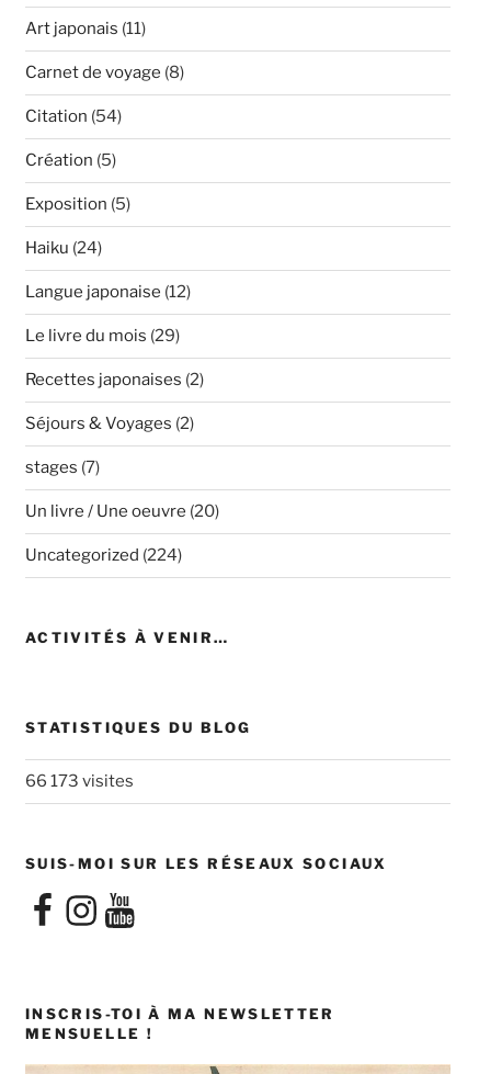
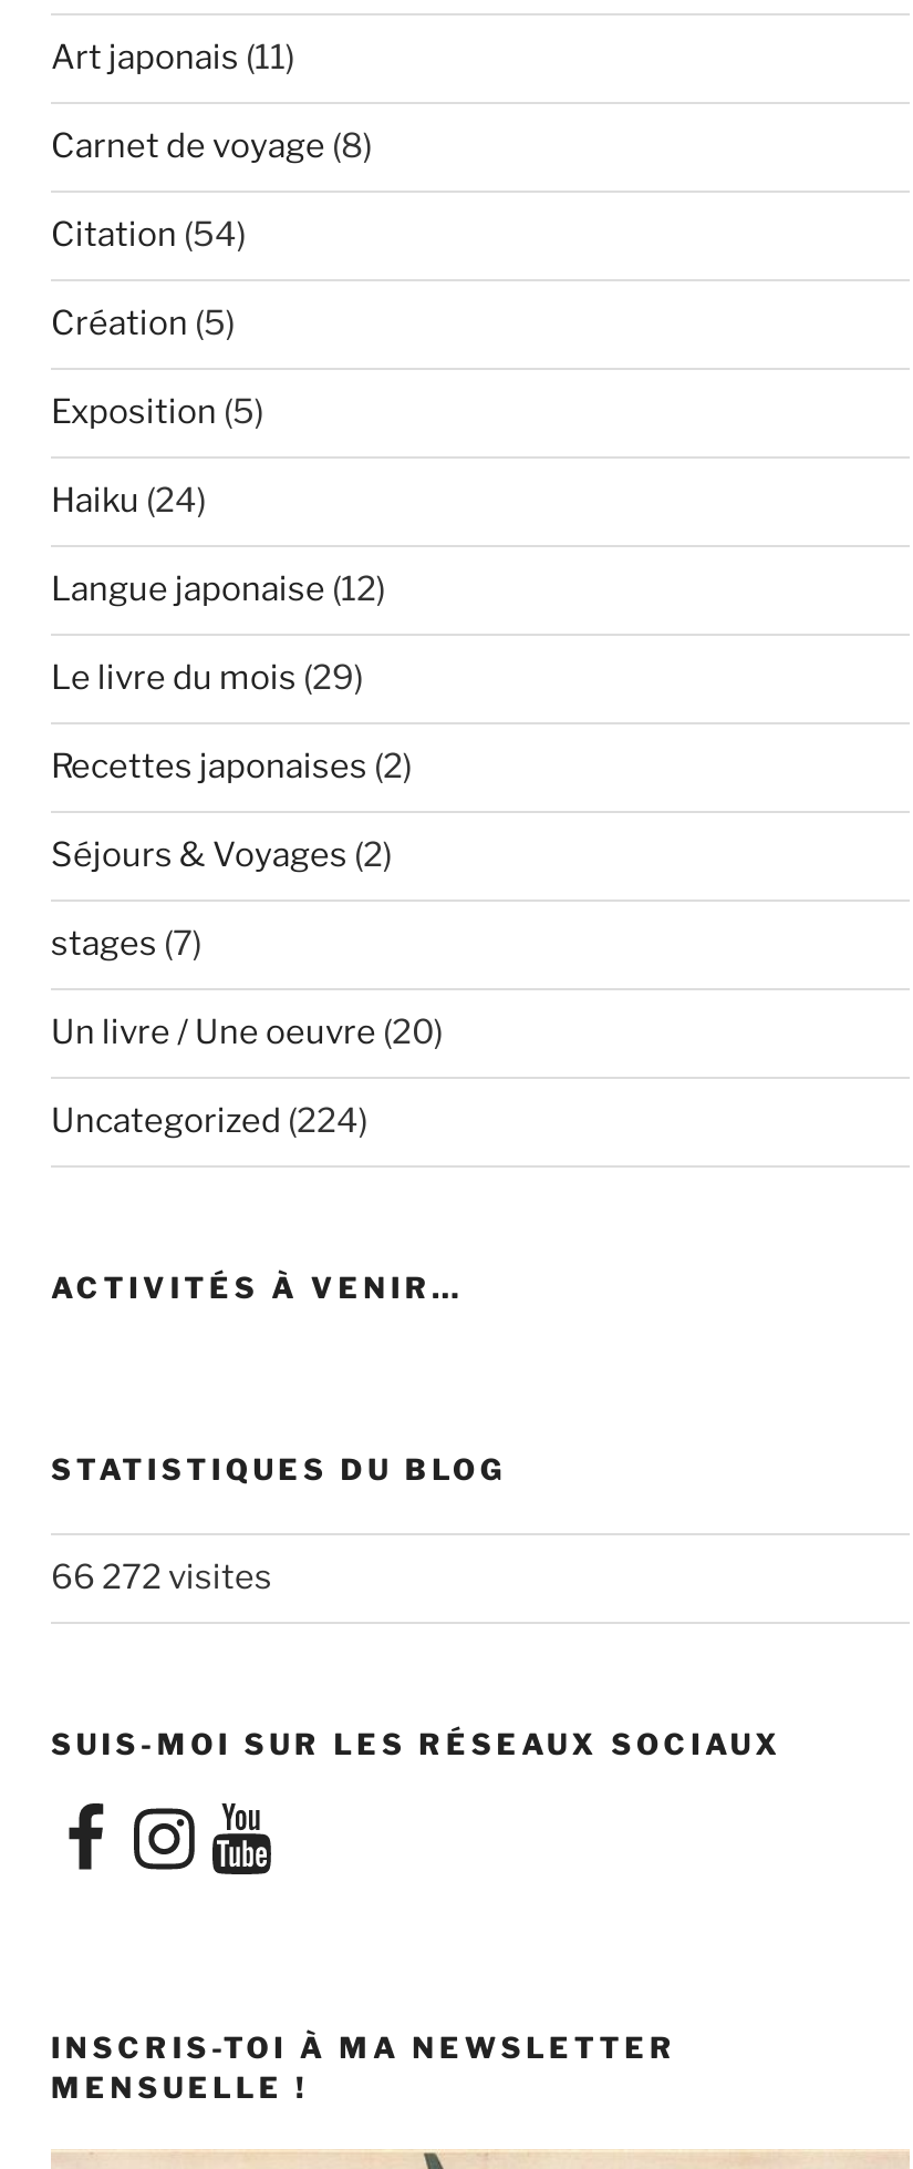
[25,772,134,791] 66 173 visites -> [51,1558,272,1598] 66 272 visites

